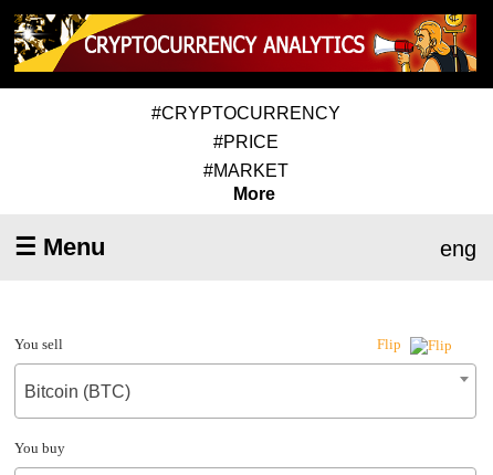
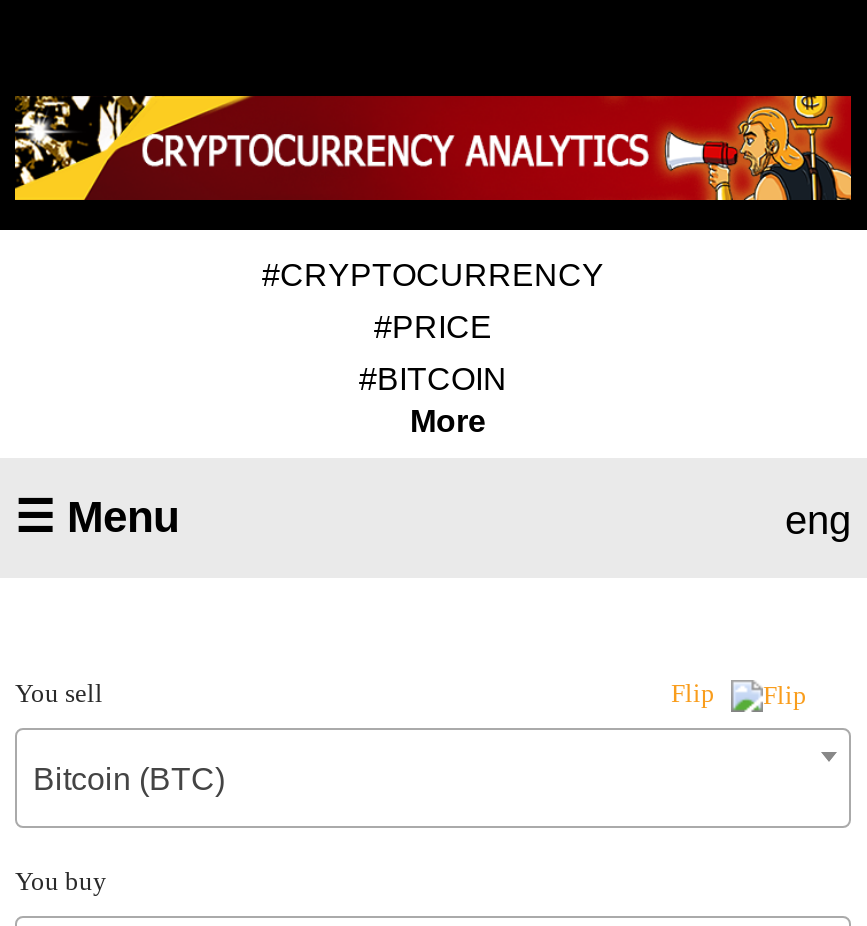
[203,161,288,180] #MARKET -> [359,361,507,395] #BITCOIN

